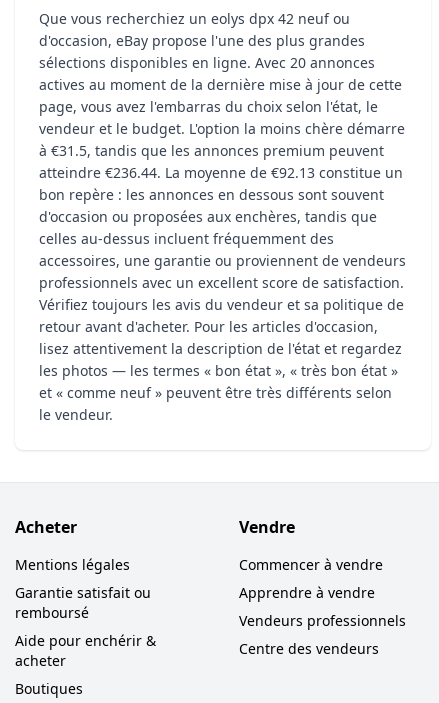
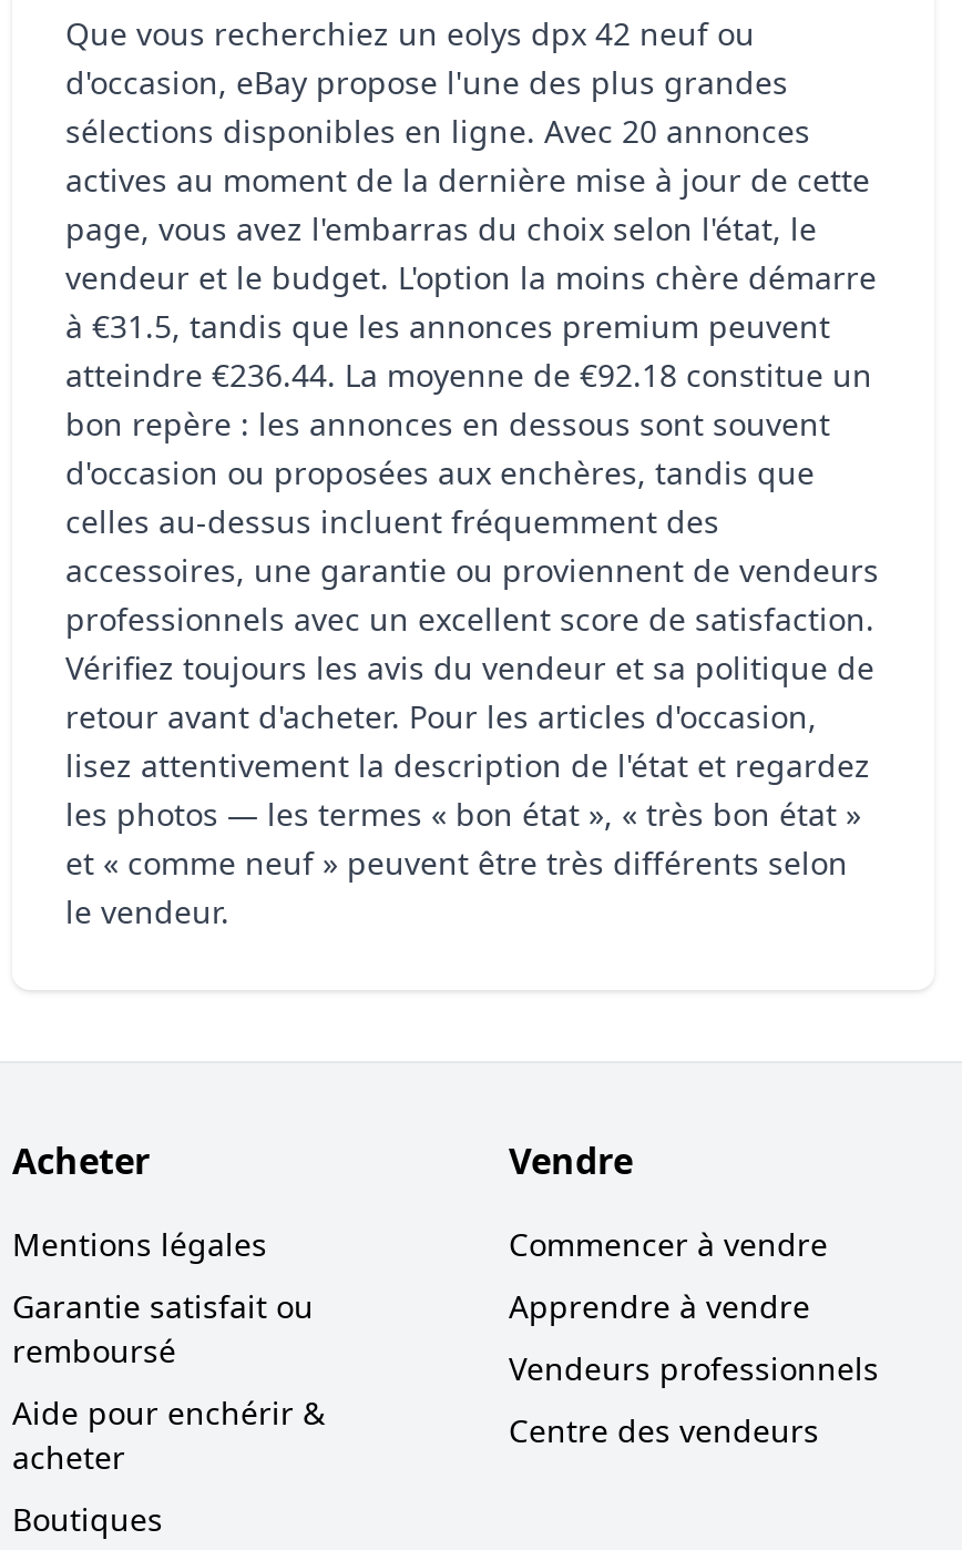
[39,163,403,182] atteindre €236.44. La moyenne de €92.13 constitue un -> [65,354,872,396] atteindre €236.44. La moyenne de €92.18 constitue un

